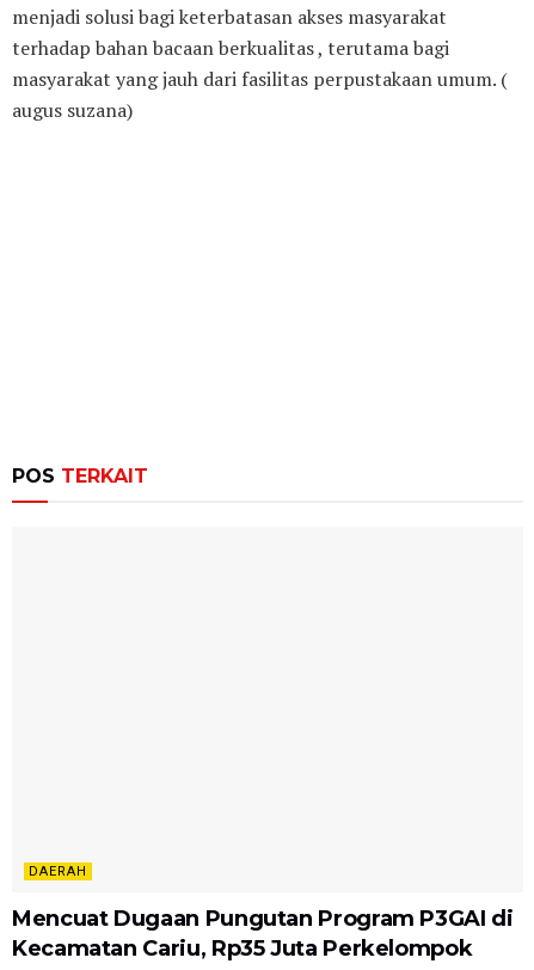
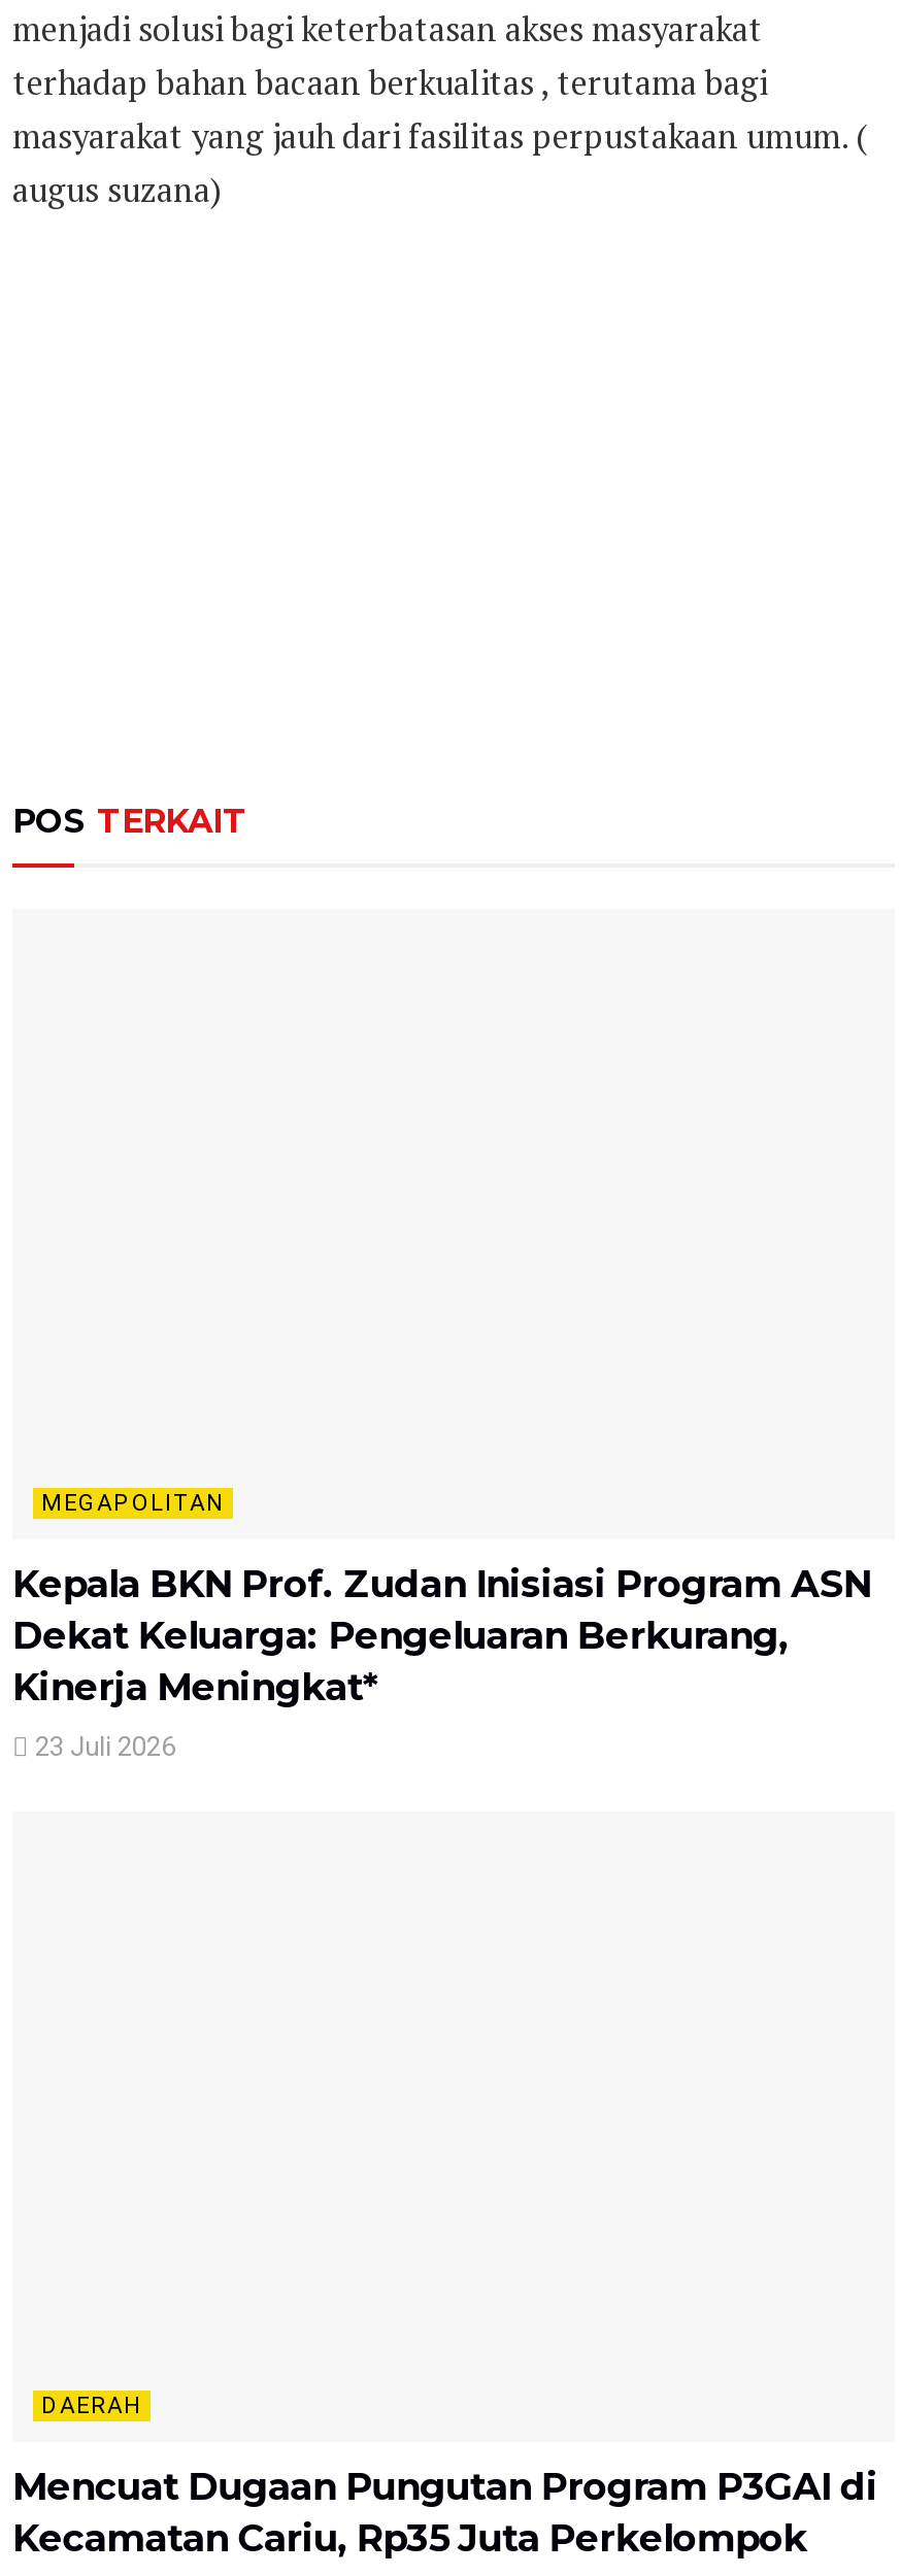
none -> [12,1489,871,1761] MEGAPOLITAN | Kepala BKN Prof. Zudan Inisiasi Program ASN | Dekat Keluarga: Pengeluaran Berkurang, | Kinerja Meningkat* | 23 Juli 2026

